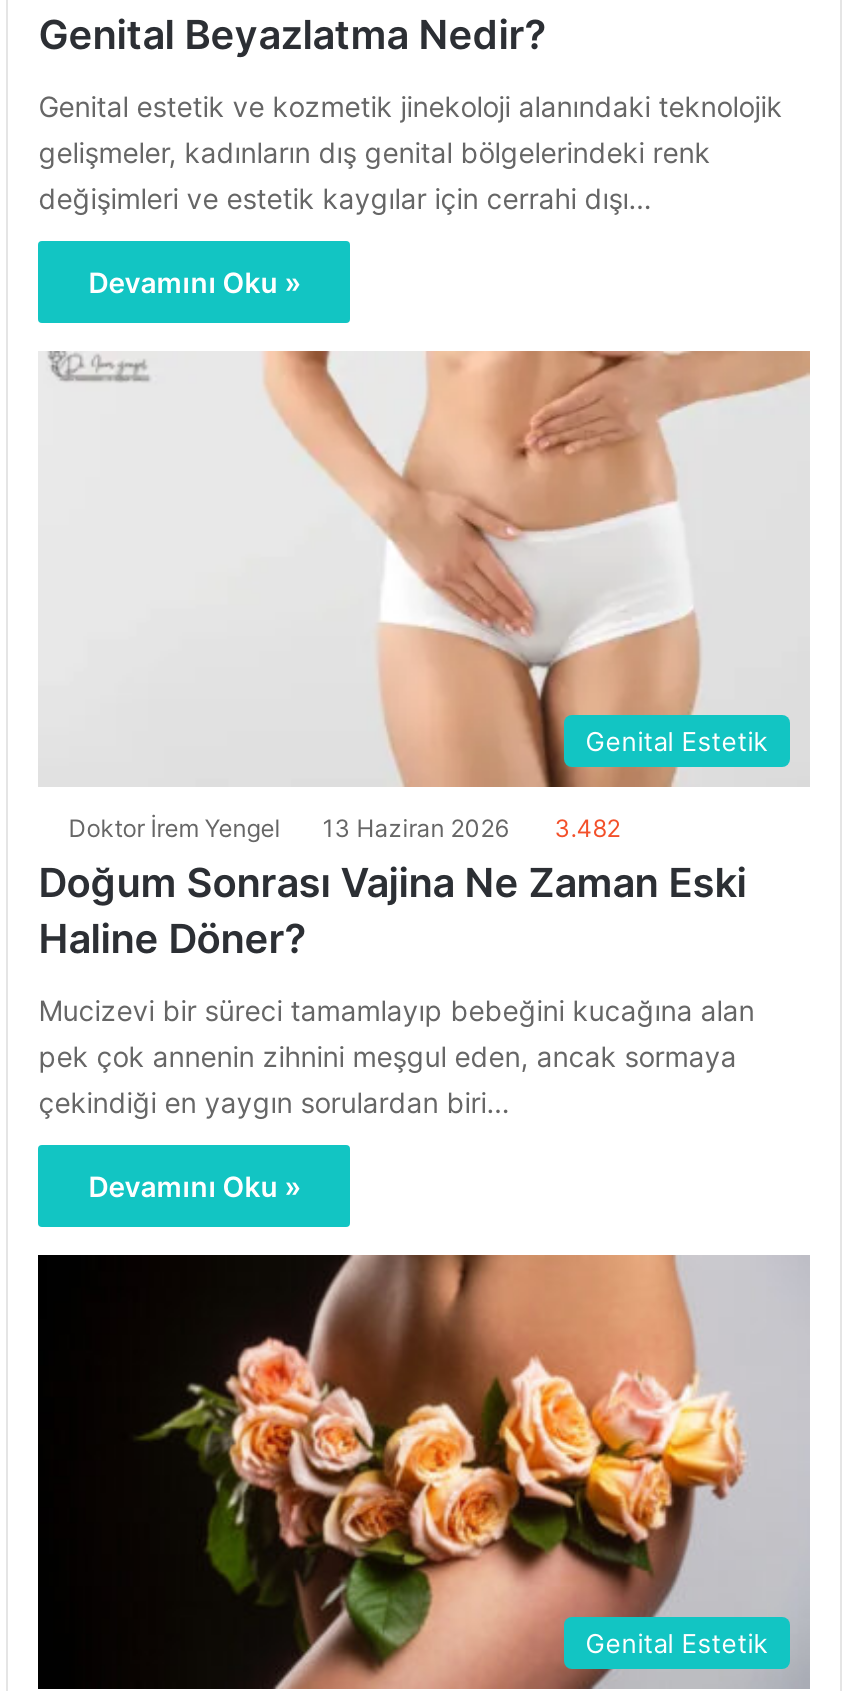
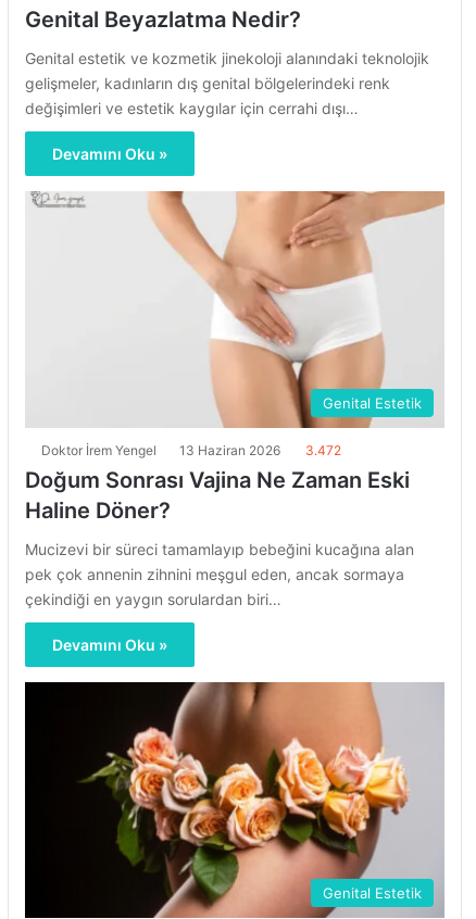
[69,812,621,842] Doktor İrem Yengel 13 Haziran 2026 3.482 -> [42,442,342,458] Doktor İrem Yengel 13 Haziran 2026 3.472

